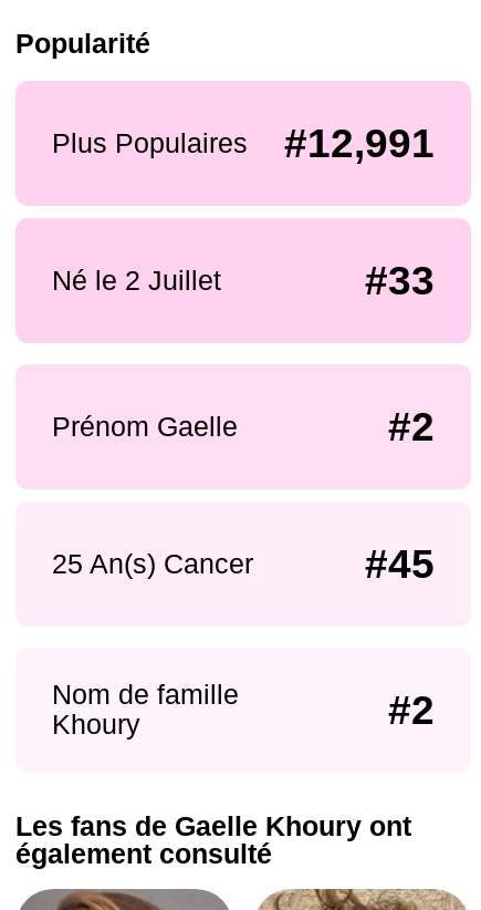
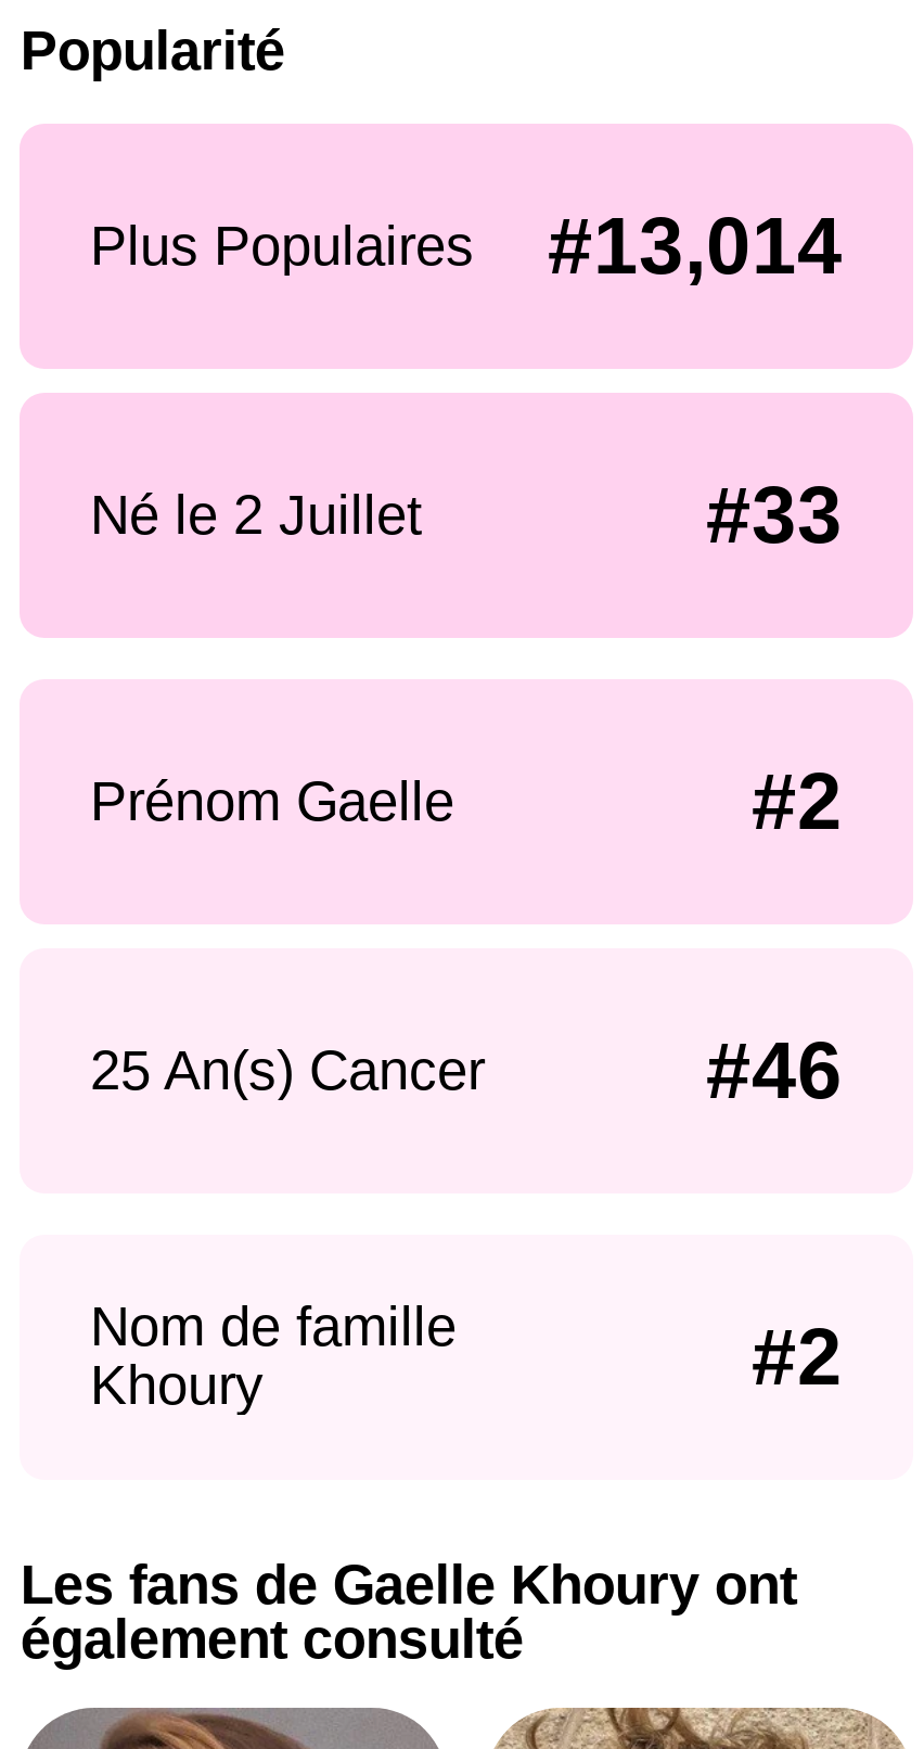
[51,121,435,166] Plus Populaires #12,991 -> [90,202,843,291] Plus Populaires #13,014
[365,542,435,587] #45 -> [706,1027,843,1116] #46

